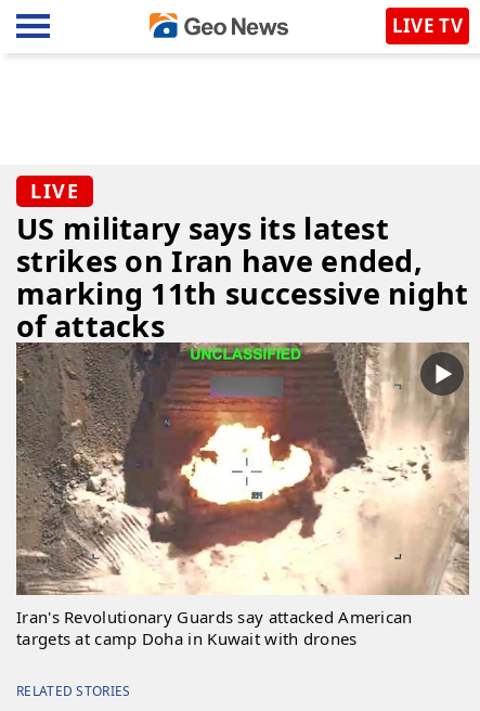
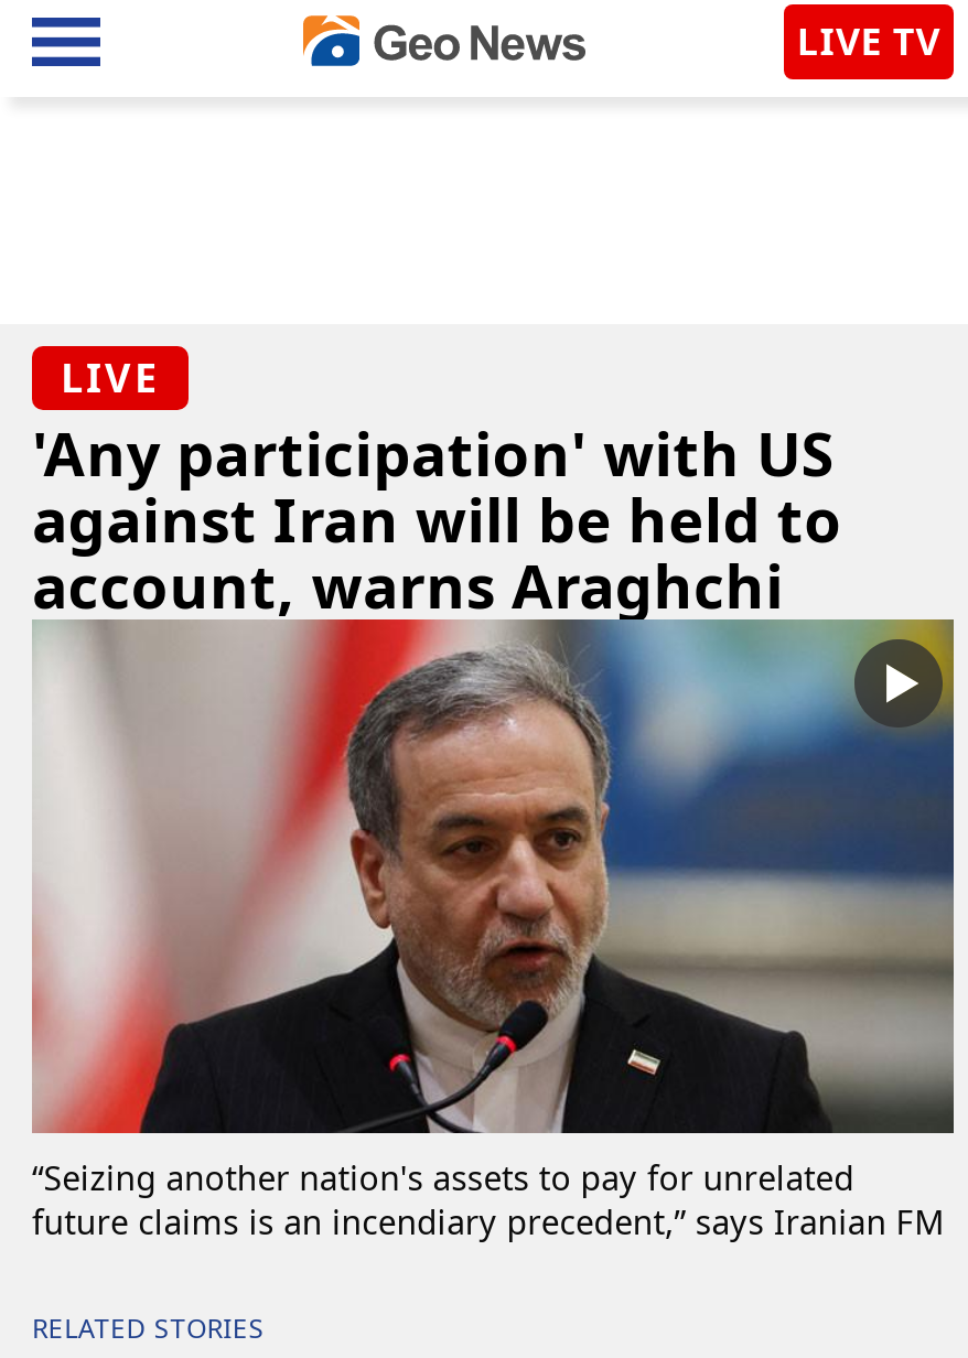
[16,208,469,346] US military says its latest | strikes on Iran have ended, | marking 11th successive night | of attacks -> [32,412,842,626] 'Any participation' with US | against Iran will be held to | account, warns Araghchi
[15,342,469,649] [image] | Iran's Revolutionary Guards say attacked American | targets at camp Doha in Kuwait with drones -> [32,644,956,1243] [image] | “Seizing another nation's assets to pay for unrelated | future claims is an incendiary precedent,” says Iranian FM

